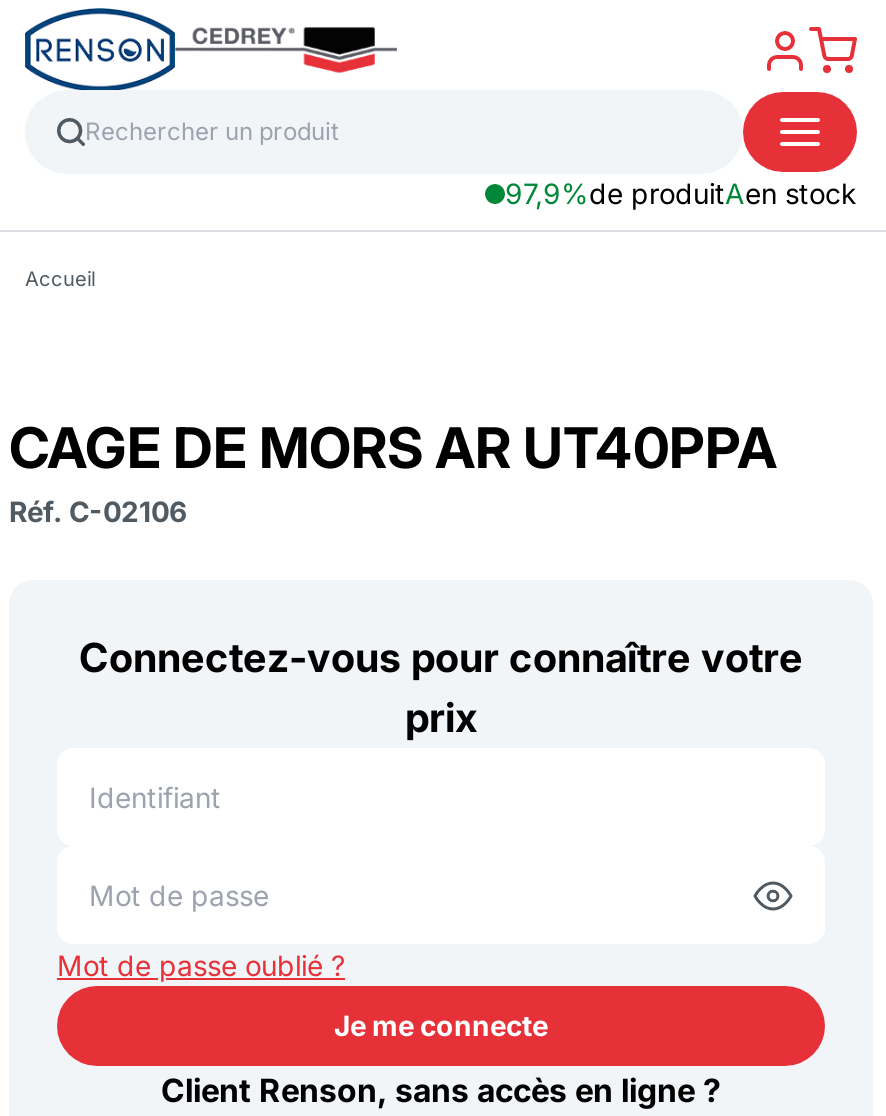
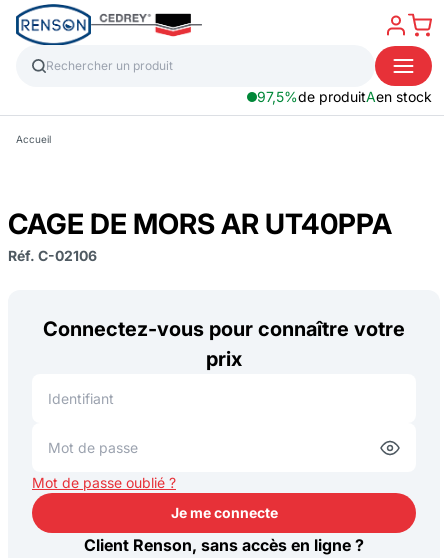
[505,176,857,210] 97,9%de produitAen stock -> [257,88,432,105] 97,5%de produitAen stock

